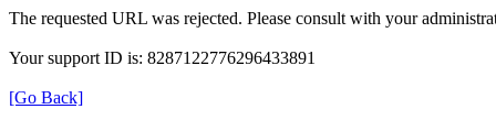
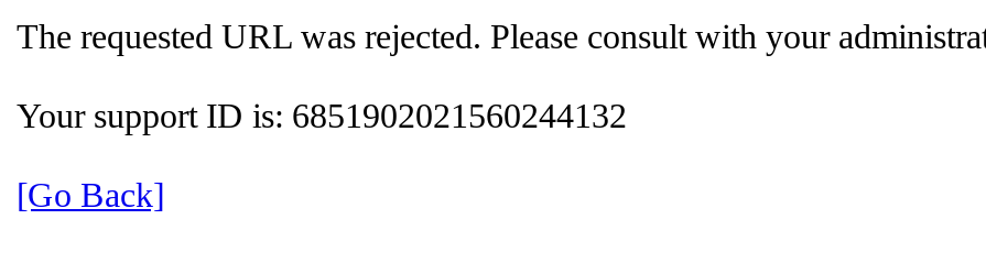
[9,48,316,67] Your support ID is: 8287122776296433891 -> [17,97,627,134] Your support ID is: 6851902021560244132

